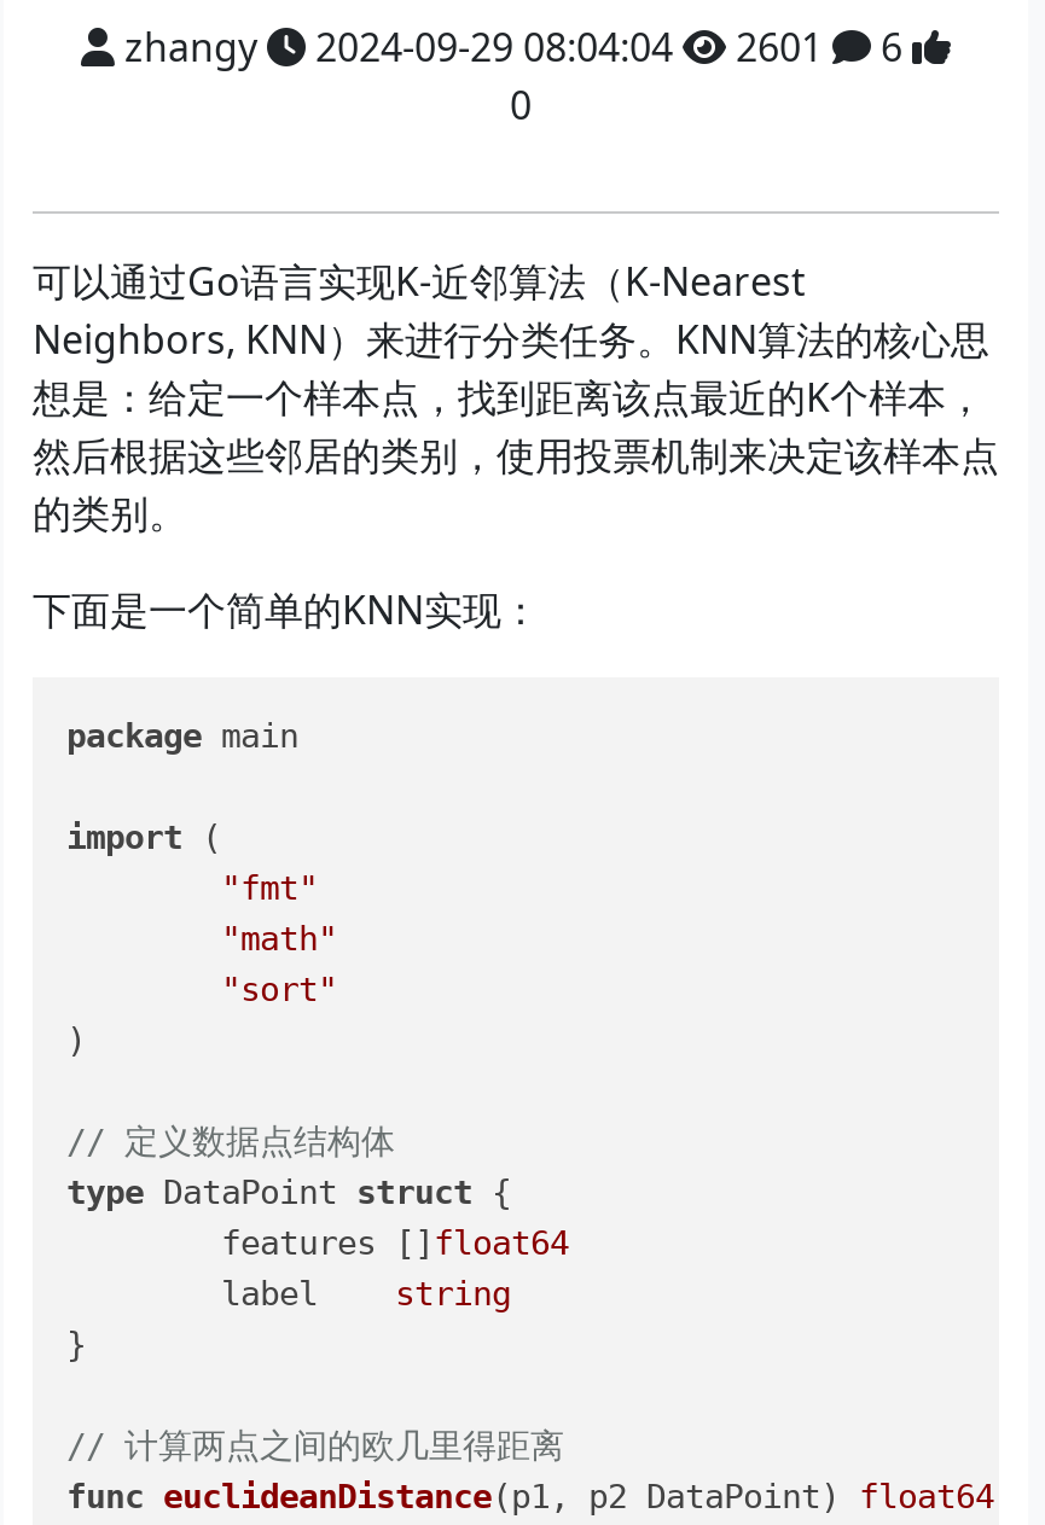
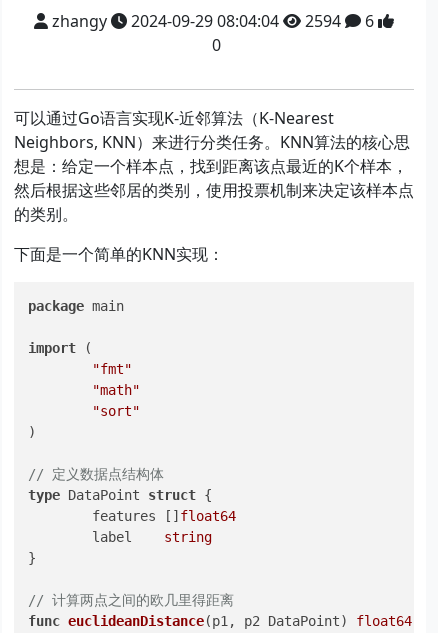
[115,21,912,74] zhangy 2024-09-29 08:04:04 2601 6 -> [48,10,378,32] zhangy 2024-09-29 08:04:04 2594 6

